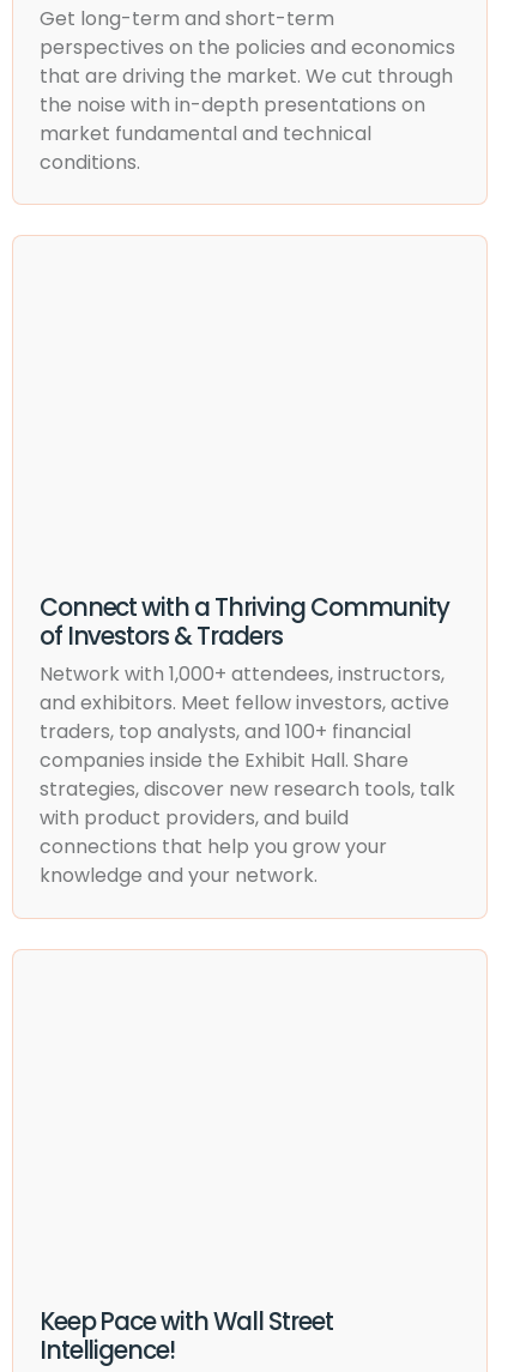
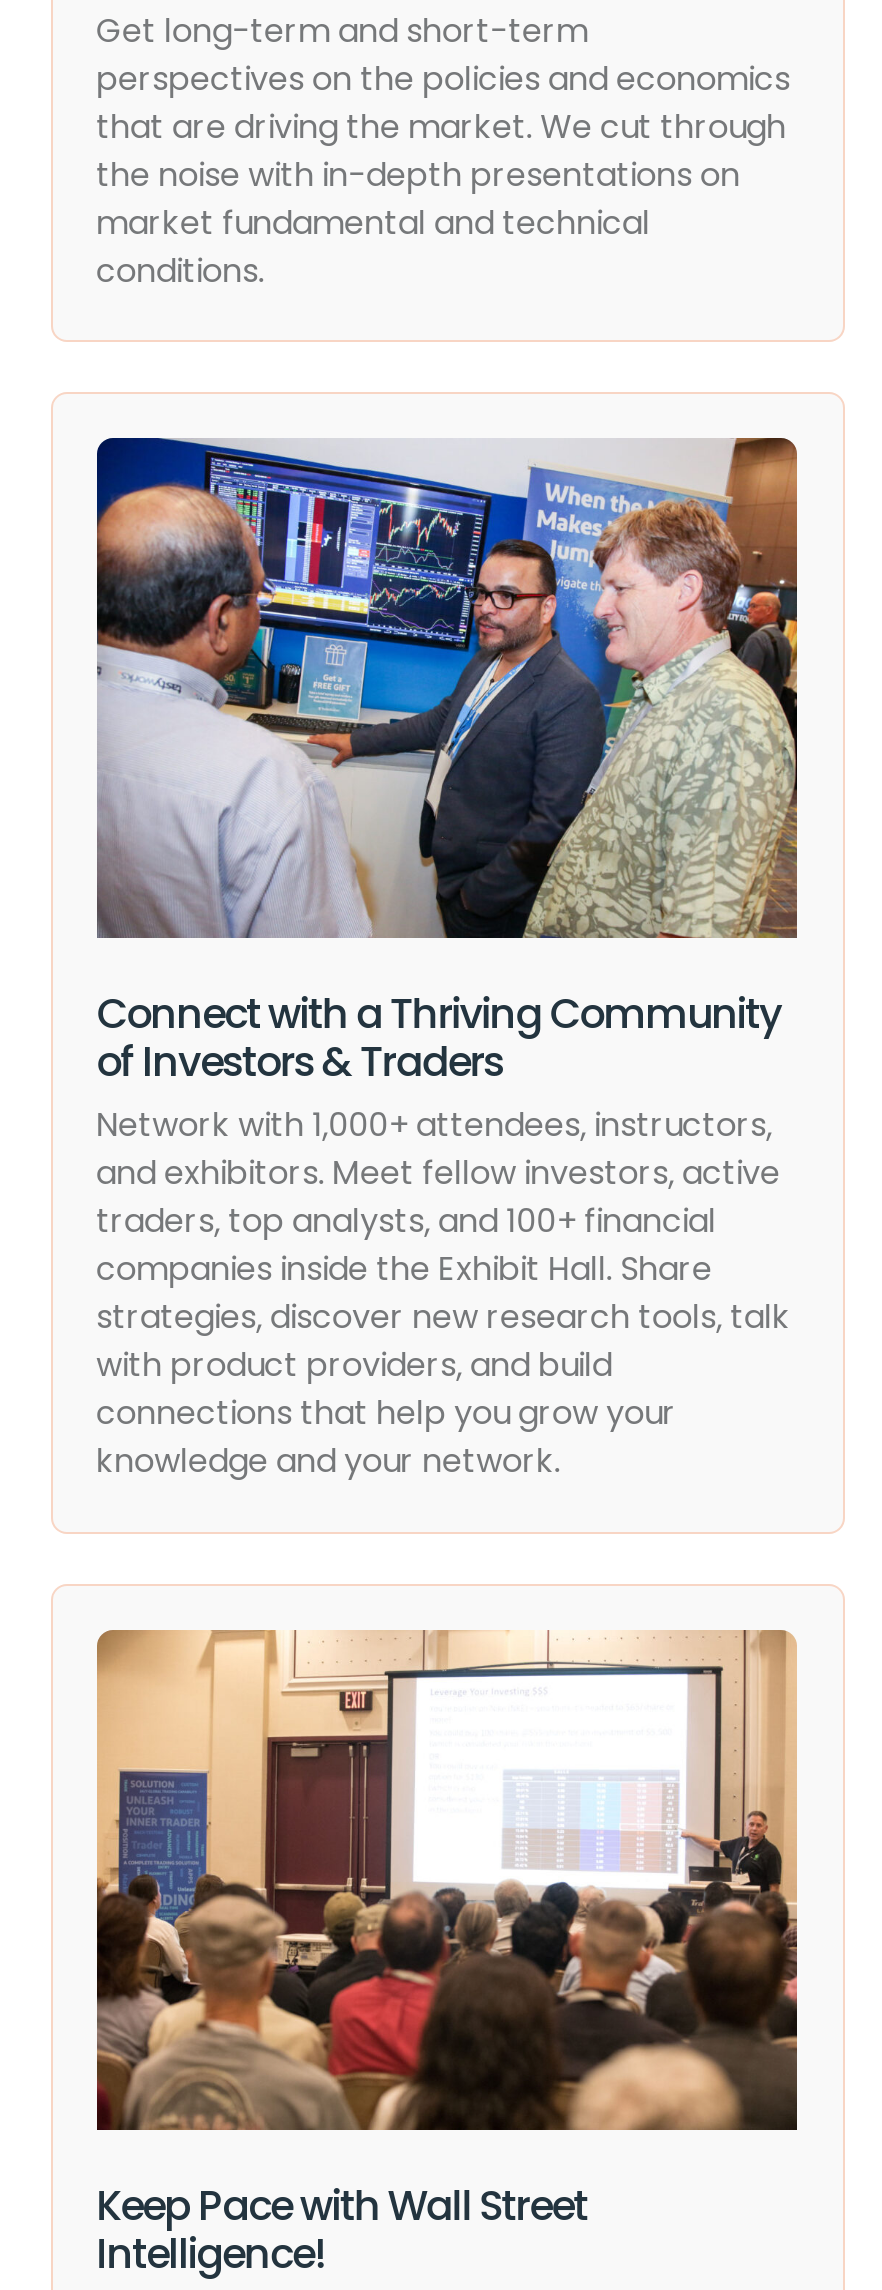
none -> [95,436,799,940] [image]
none -> [95,1628,799,2132] [image]

